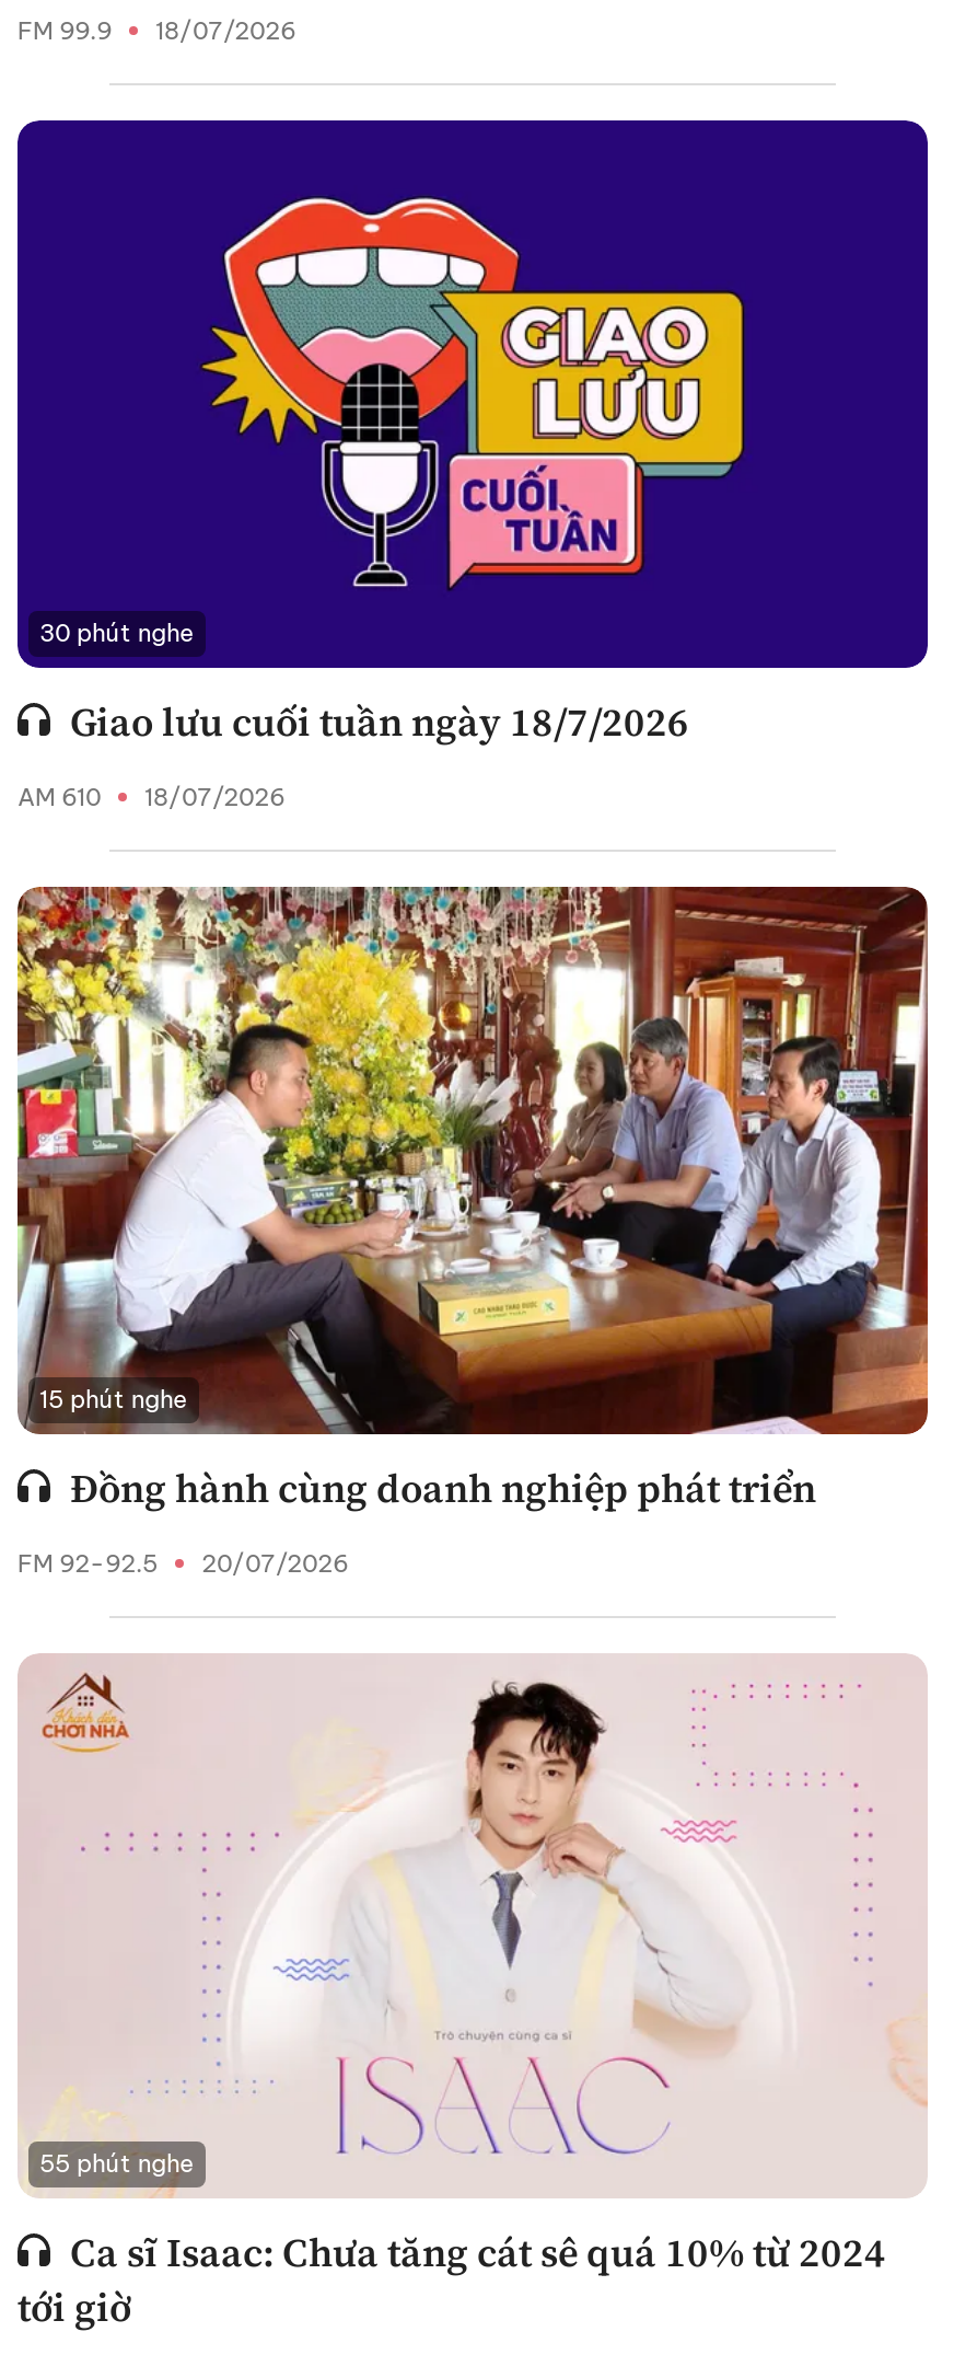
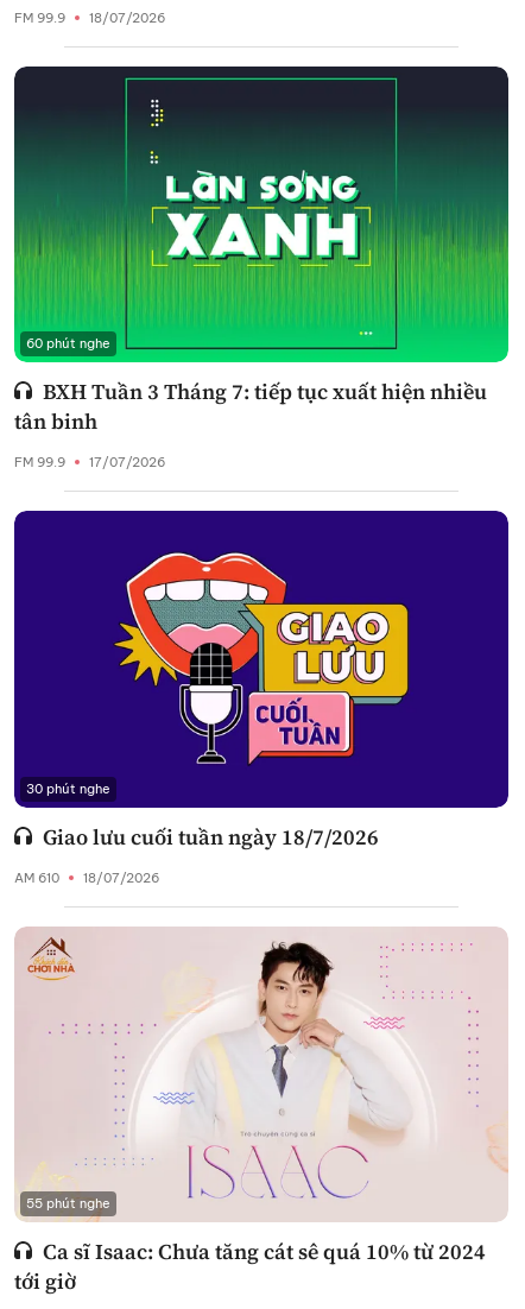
none -> [13,67,510,471] [image] | 60 phút nghe | BXH Tuần 3 Tháng 7: tiếp tục xuất hiện nhiều | tân binh | FM 99.9 | 17/07/2026
moved [18,197,737,813] -> [14,552,405,886]: [image] | 30 phút nghe | Giao lưu cuối tuần ngày 18/7/2026 | AM 610 | 18/07/2026
[15,885,930,1579] [image] | 15 phút nghe | Đồng hành cùng doanh nghiệp phát triển | FM 92-92.5 | 20/07/2026 -> none

